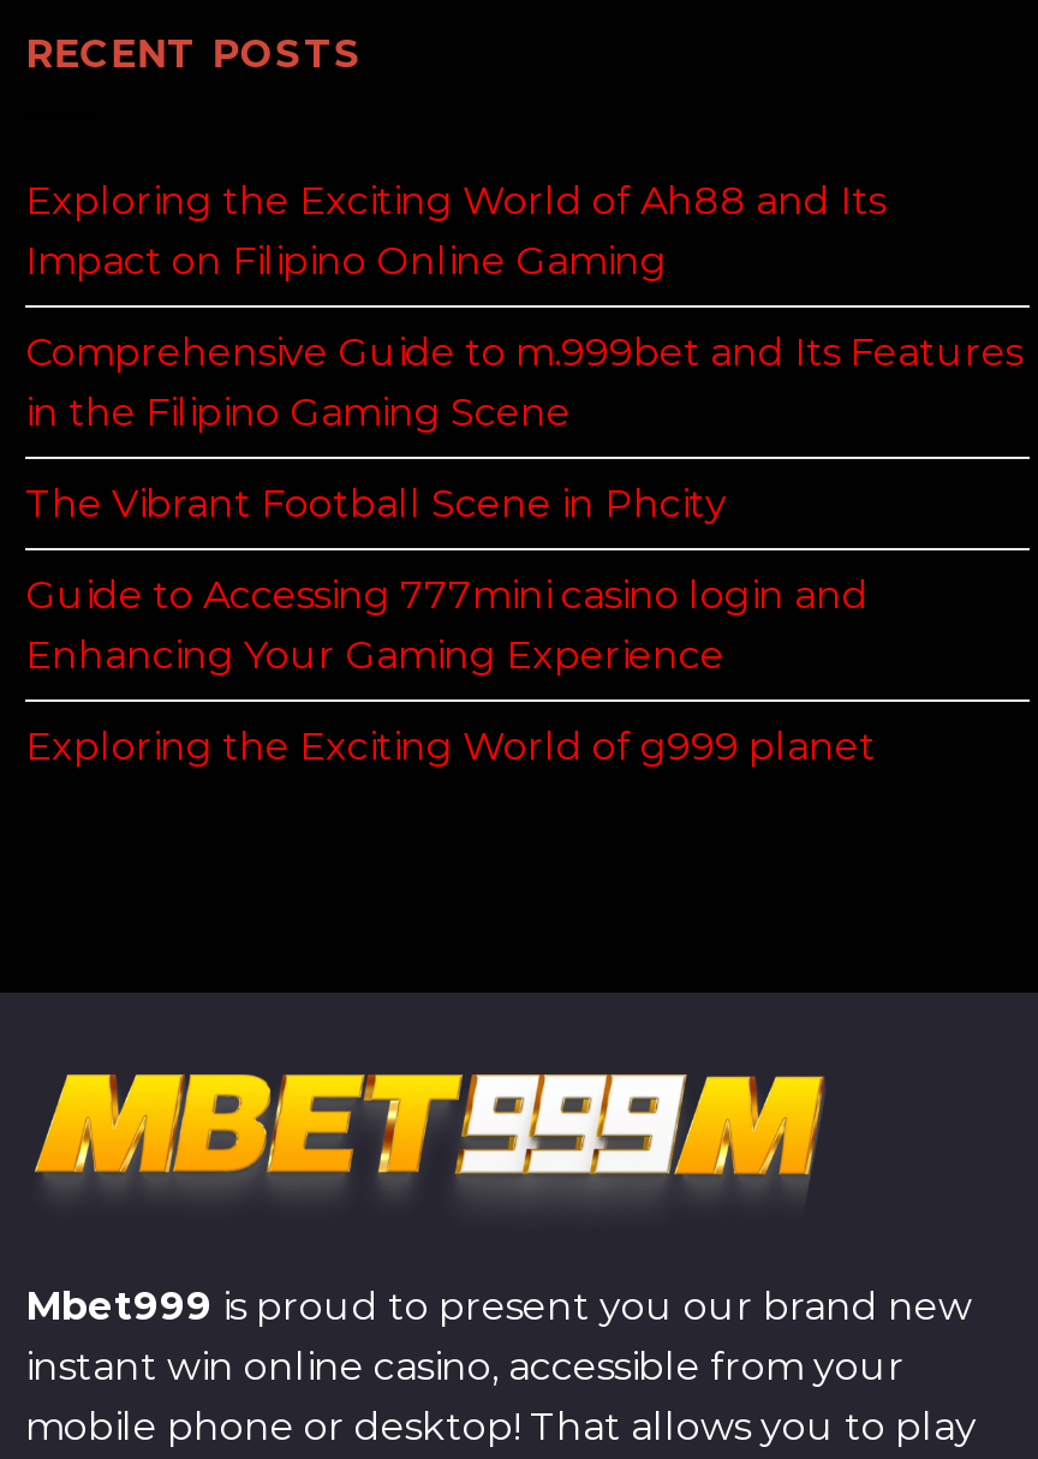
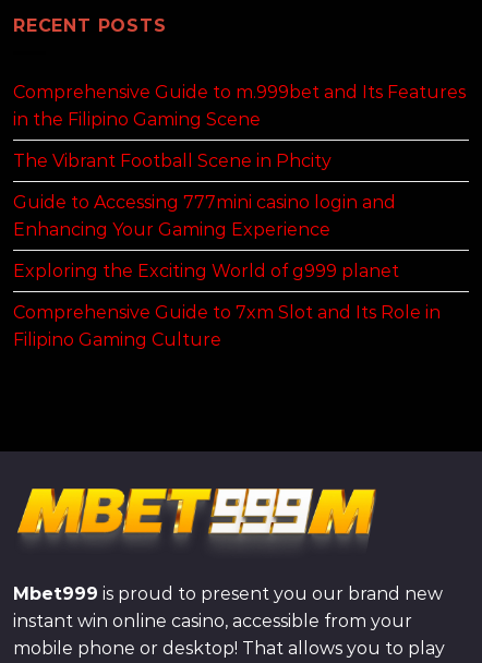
[25,177,885,283] Exploring the Exciting World of Ah88 and Its | Impact on Filipino Online Gaming -> none
moved [25,329,1022,768] -> [13,81,466,281]: Comprehensive Guide to m.999bet and Its Features | in the Filipino Gaming Scene | The Vibrant Football Scene in Phcity | Guide to Accessing 777mini casino login and | Enhancing Your Gaming Experience | Exploring the Exciting World of g999 planet
none -> [13,302,441,350] Comprehensive Guide to 7xm Slot and Its Role in | Filipino Gaming Culture

